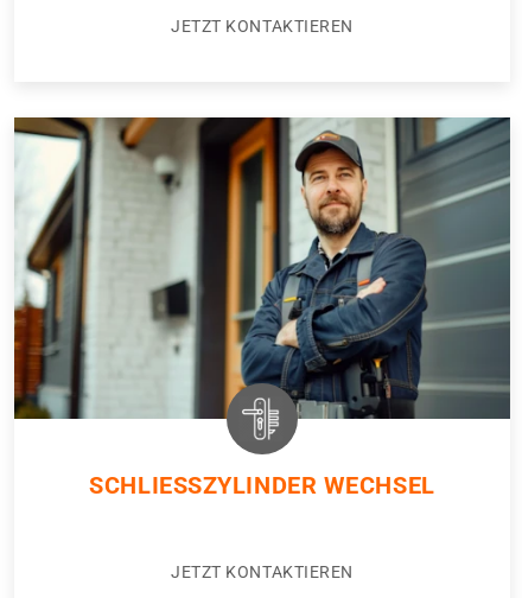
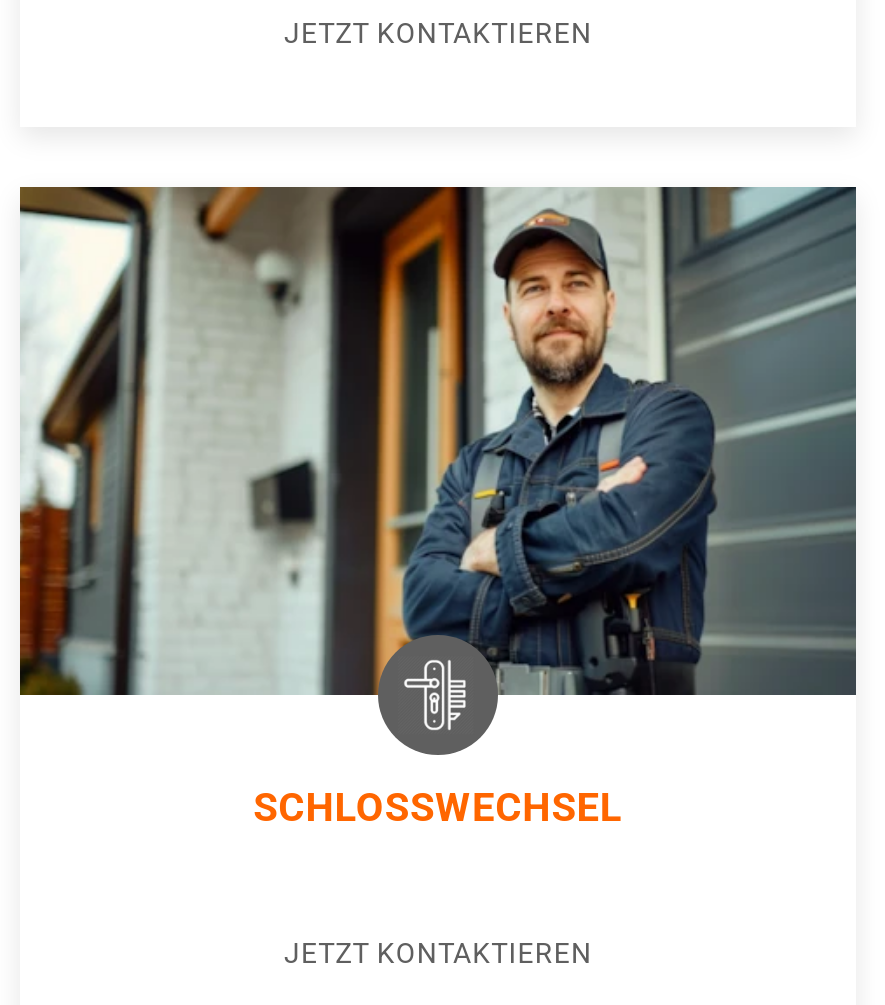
[89,471,435,500] SCHLIESSZYLINDER WECHSEL -> [253,783,623,831] SCHLOSSWECHSEL

